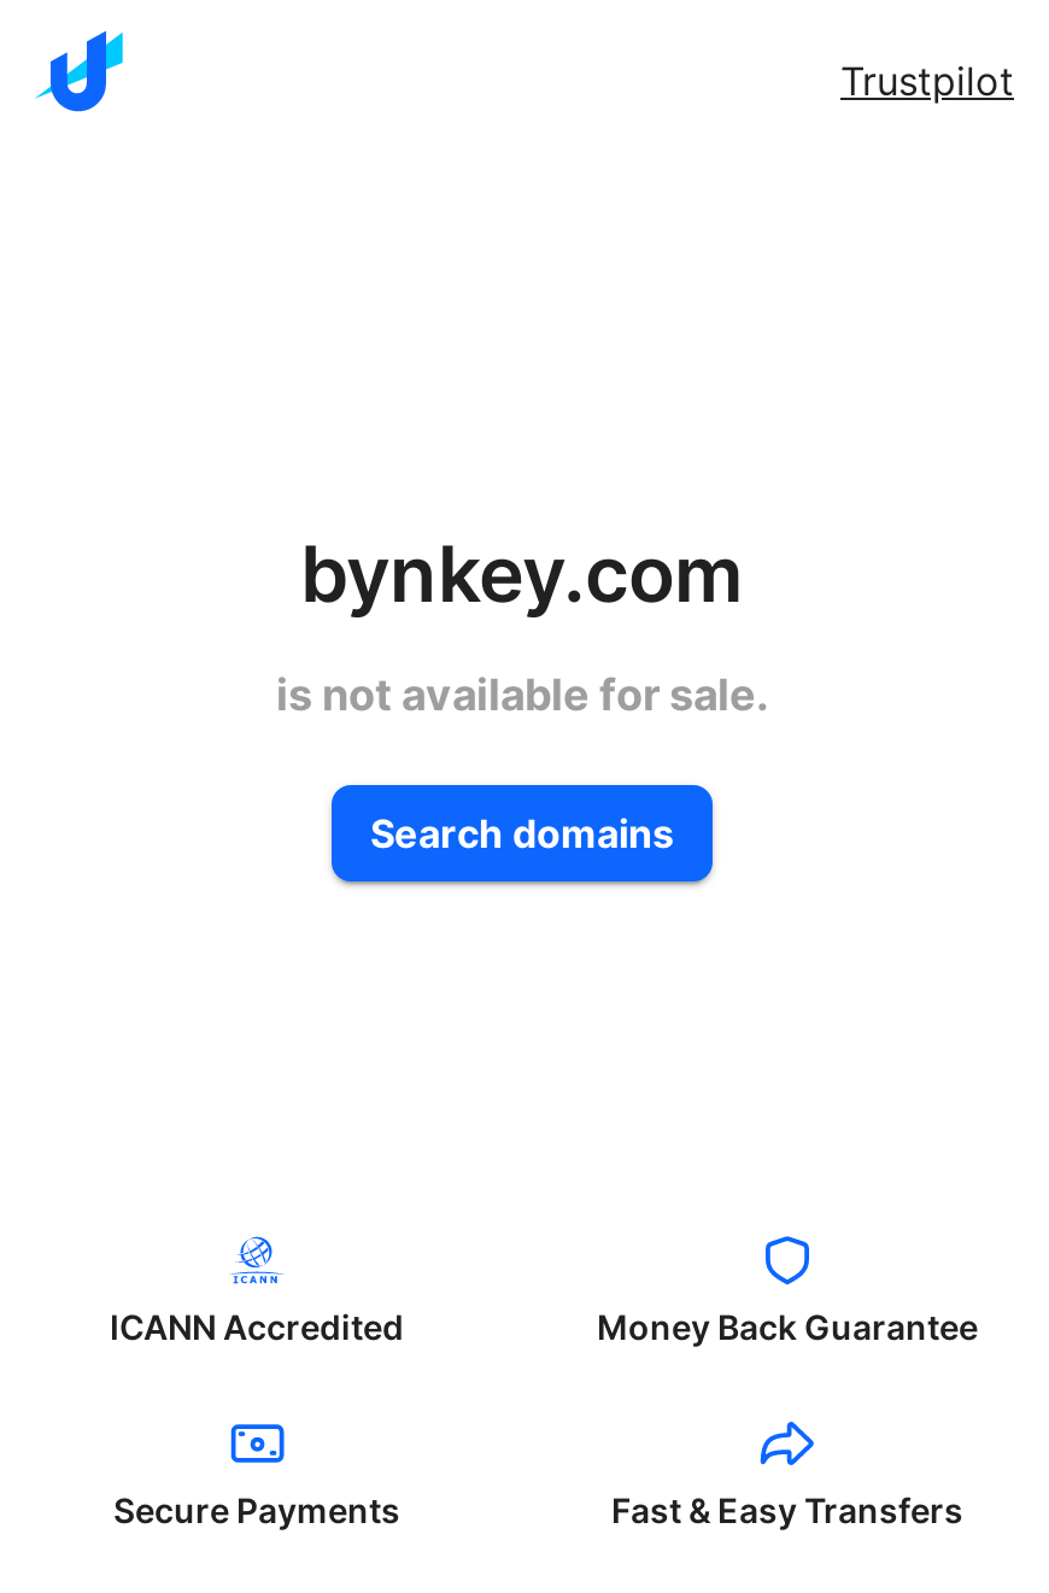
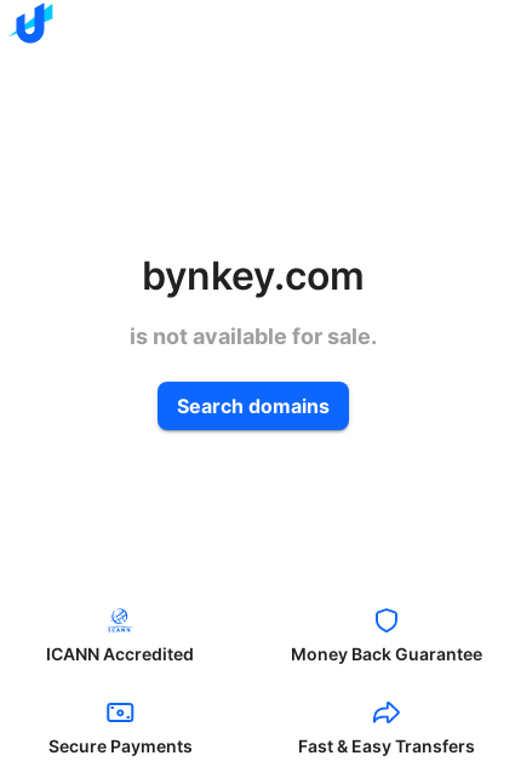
[840,57,1014,105] Trustpilot -> none

